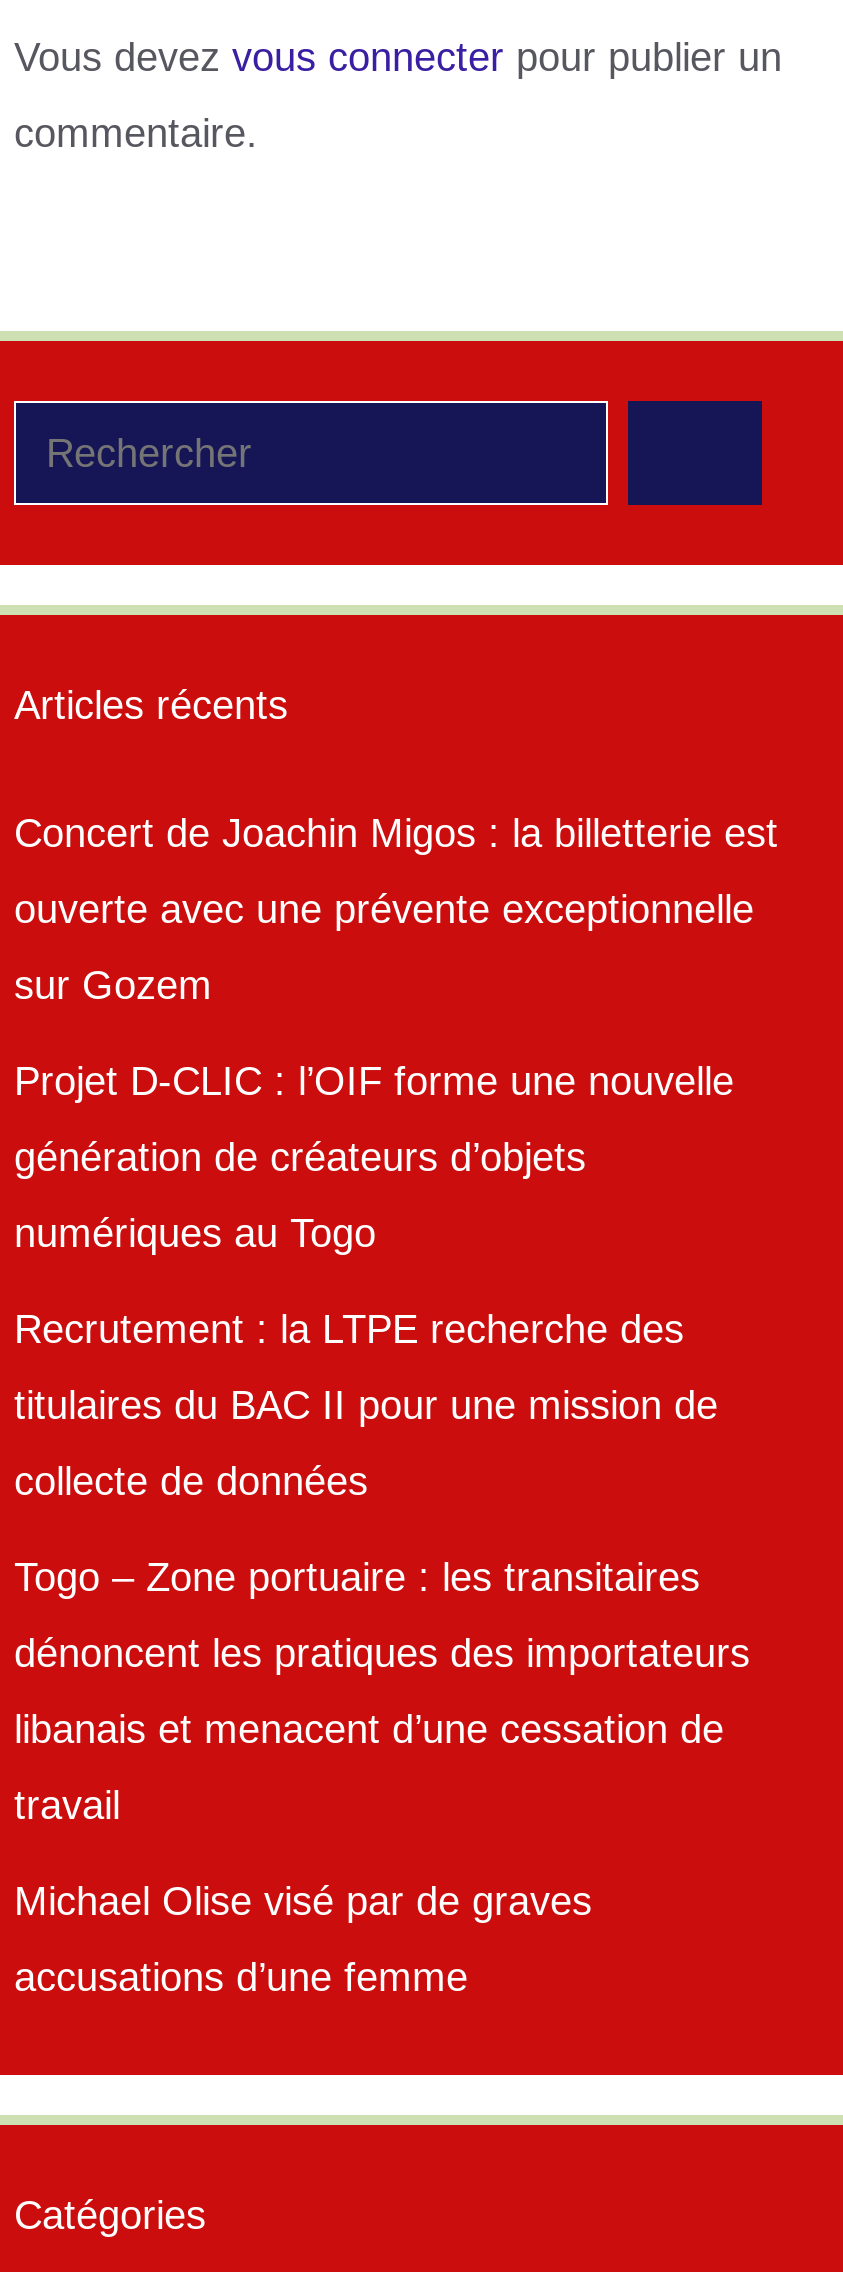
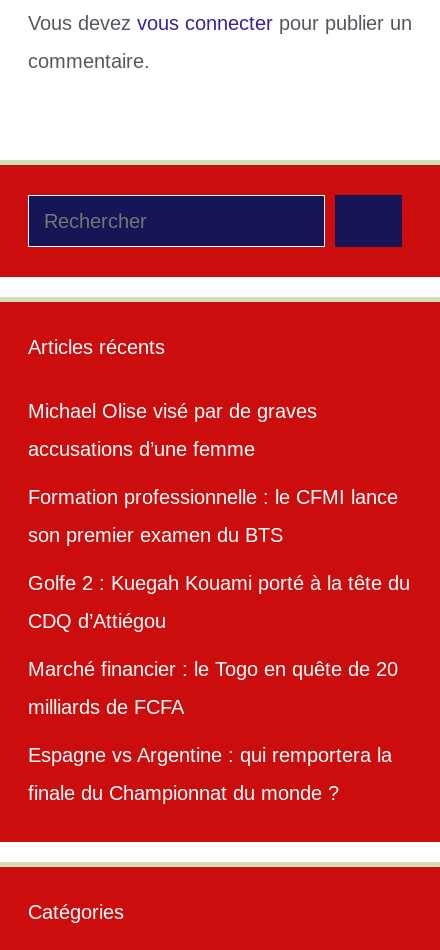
[14,811,778,1827] Concert de Joachin Migos : la billetterie est | ouverte avec une prévente exceptionnelle | sur Gozem | Projet D-CLIC : l’OIF forme une nouvelle | génération de créateurs d’objets | numériques au Togo | Recrutement : la LTPE recherche des | titulaires du BAC II pour une mission de | collecte de données | Togo – Zone portuaire : les transitaires | dénoncent les pratiques des importateurs | libanais et menacent d’une cessation de | travail -> none
moved [14,1879,592,1999] -> [28,400,317,460]: Michael Olise visé par de graves | accusations d’une femme
none -> [28,486,410,804] Formation professionnelle : le CFMI lance | son premier examen du BTS | Golfe 2 : Kuegah Kouami porté à la tête du | CDQ d’Attiégou | Marché financier : le Togo en quête de 20 | milliards de FCFA | Espagne vs Argentine : qui remportera la | finale du Championnat du monde ?

